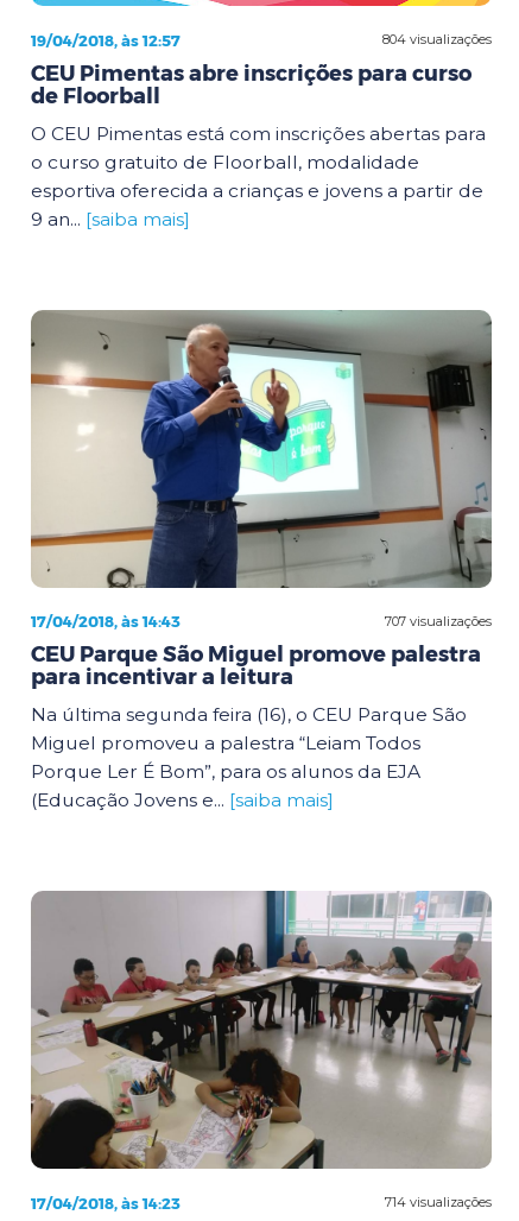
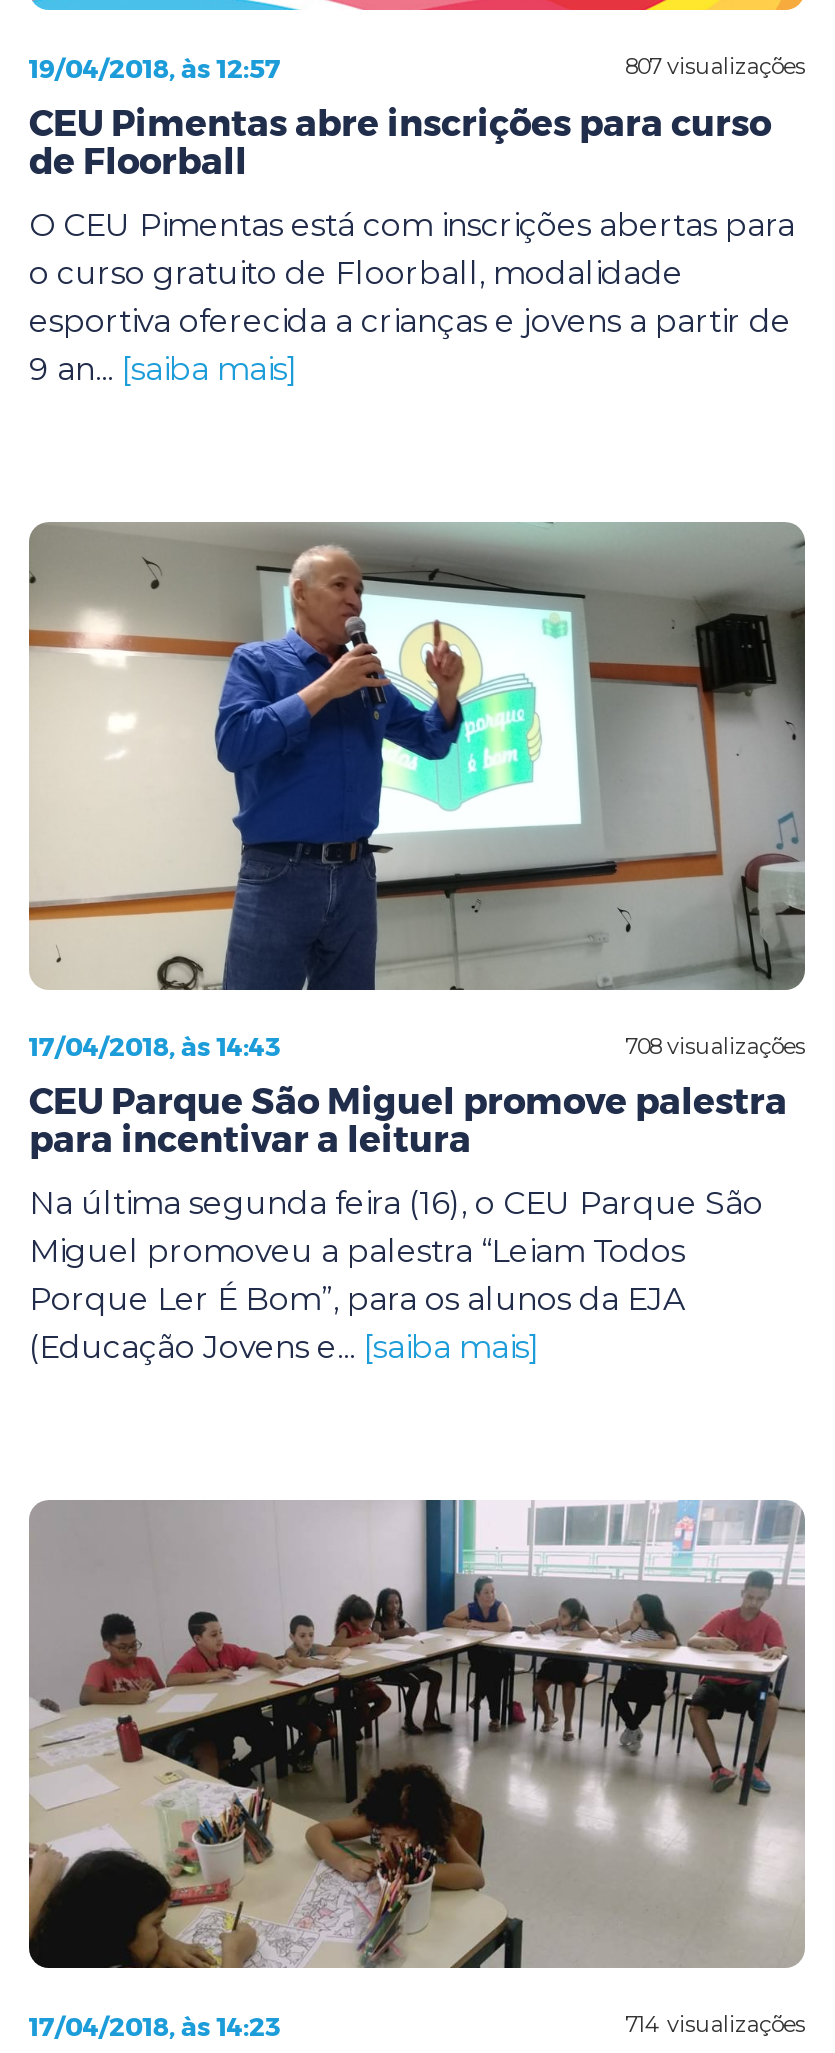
[382,31,492,48] 804 visualizações -> [625,52,805,80] 807 visualizações
[385,612,492,629] 707 visualizações -> [625,1031,805,1059] 708 visualizações

